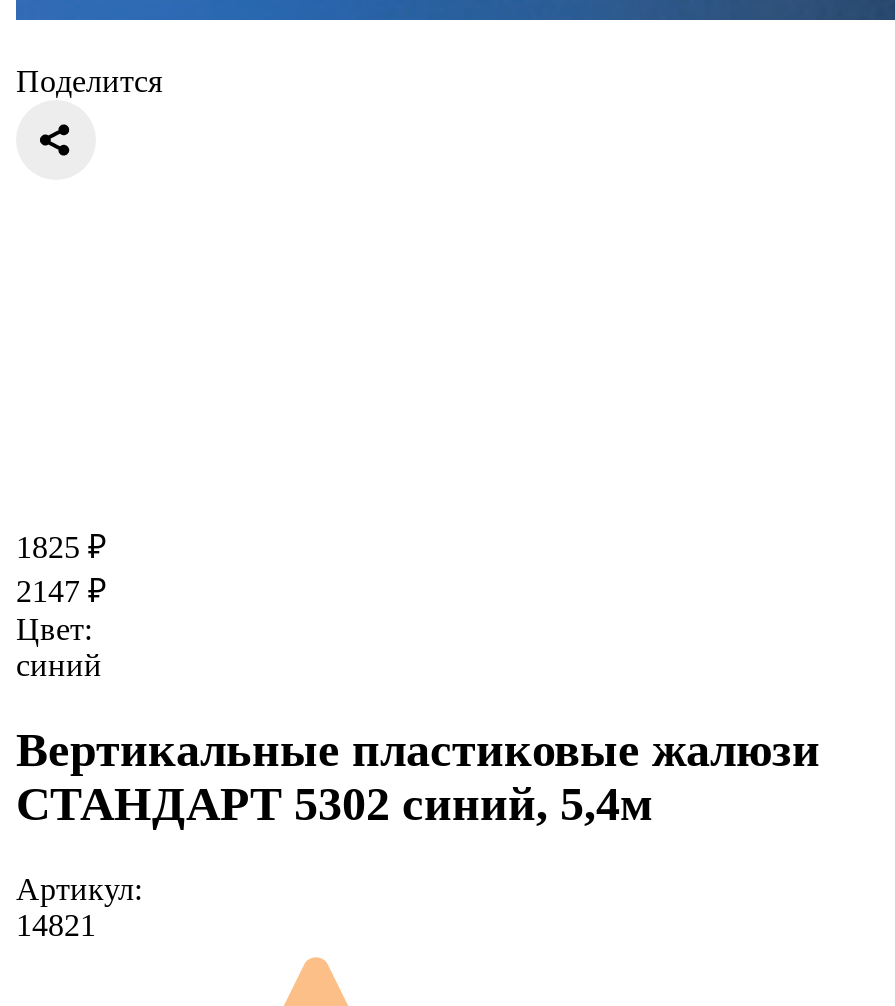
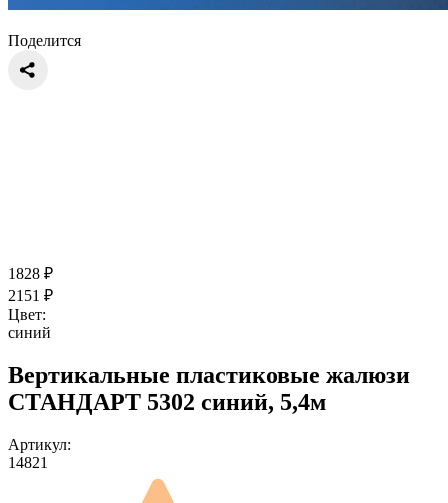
[16,530,106,564] 1825 ₽ -> [8,265,53,282] 1828 ₽
[16,574,106,608] 2147 ₽ -> [8,287,53,304] 2151 ₽

